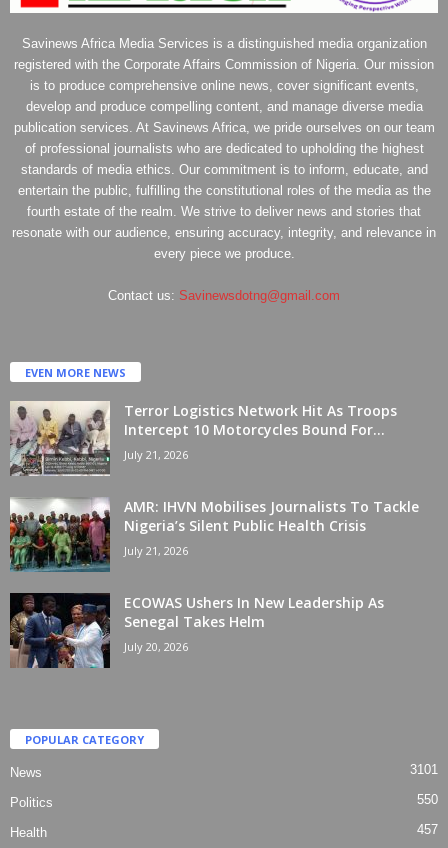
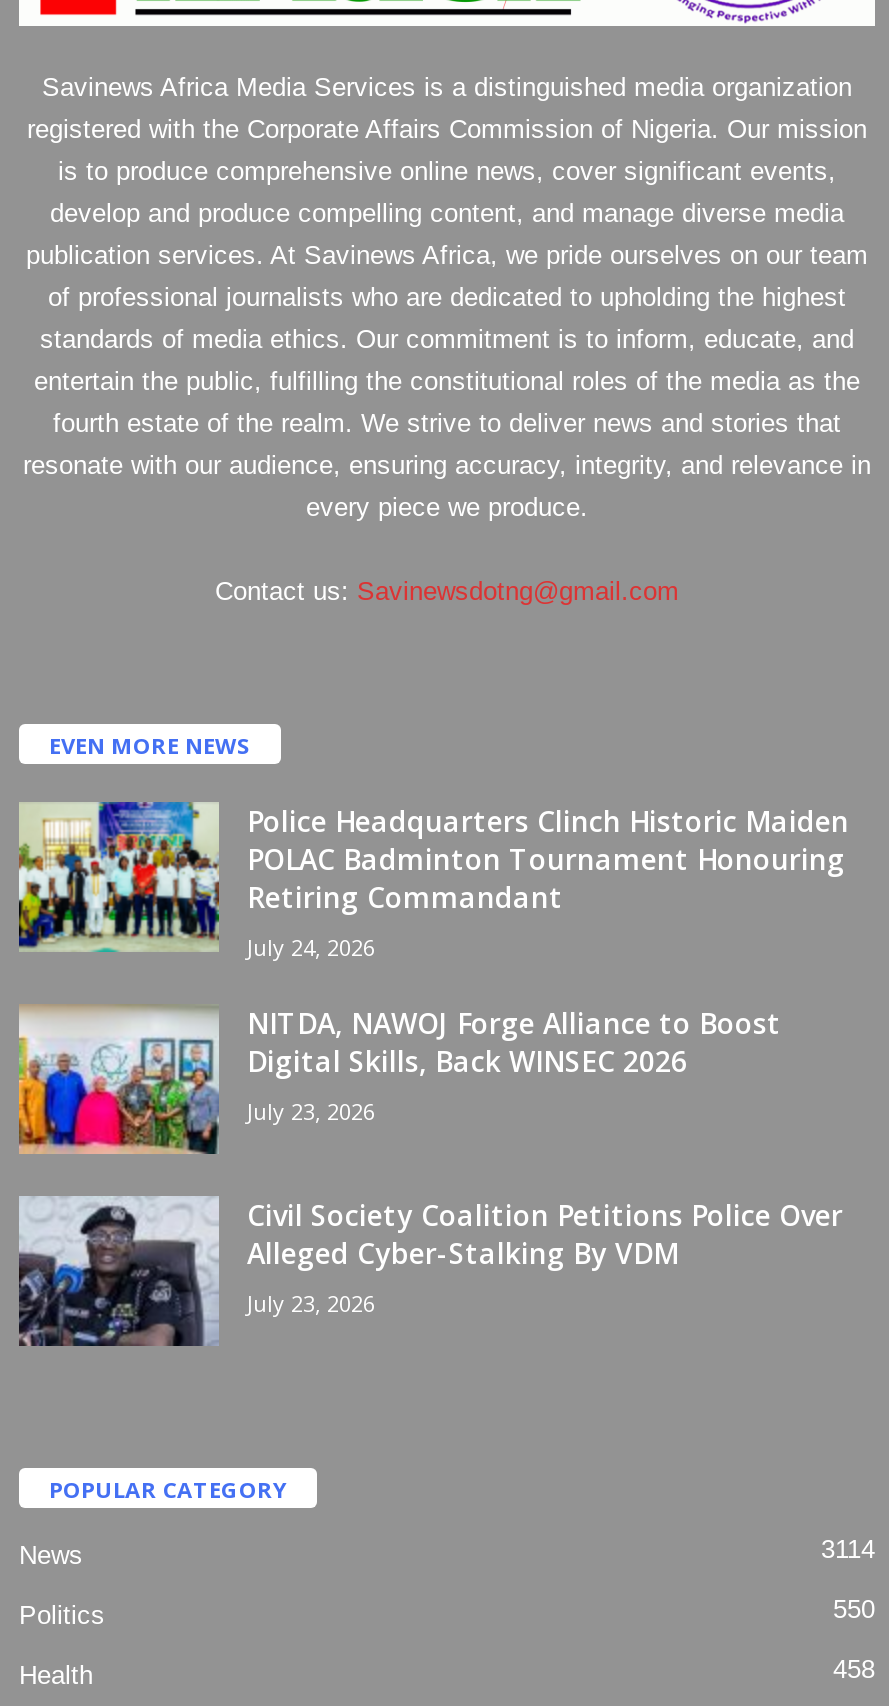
[10,400,397,476] [image] | Terror Logistics Network Hit As Troops | Intercept 10 Motorcycles Bound For... | July 21, 2026 -> [17,800,849,962] [image] | Police Headquarters Clinch Historic Maiden | POLAC Badminton Tournament Honouring | Retiring Commandant | July 24, 2026
[9,497,419,573] [image] | AMR: IHVN Mobilises Journalists To Tackle | Nigeria’s Silent Public Health Crisis | July 21, 2026 -> [17,1004,781,1154] [image] | NITDA, NAWOJ Forge Alliance to Boost | Digital Skills, Back WINSEC 2026 | July 23, 2026
[9,592,384,669] [image] | ECOWAS Ushers In New Leadership As | Senegal Takes Helm | July 20, 2026 -> [17,1194,843,1348] [image] | Civil Society Coalition Petitions Police Over | Alleged Cyber-Stalking By VDM | July 23, 2026
[410,762,438,777] 3101 -> [821,1534,875,1564] 3114
[417,822,438,837] 457 -> [833,1654,875,1684] 458

